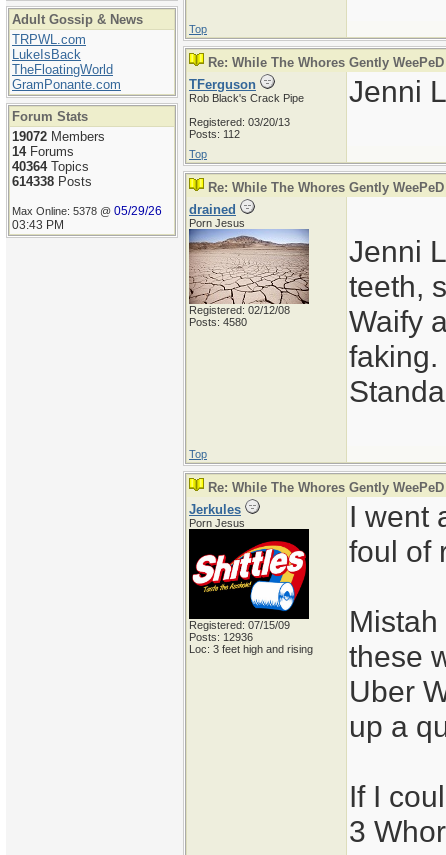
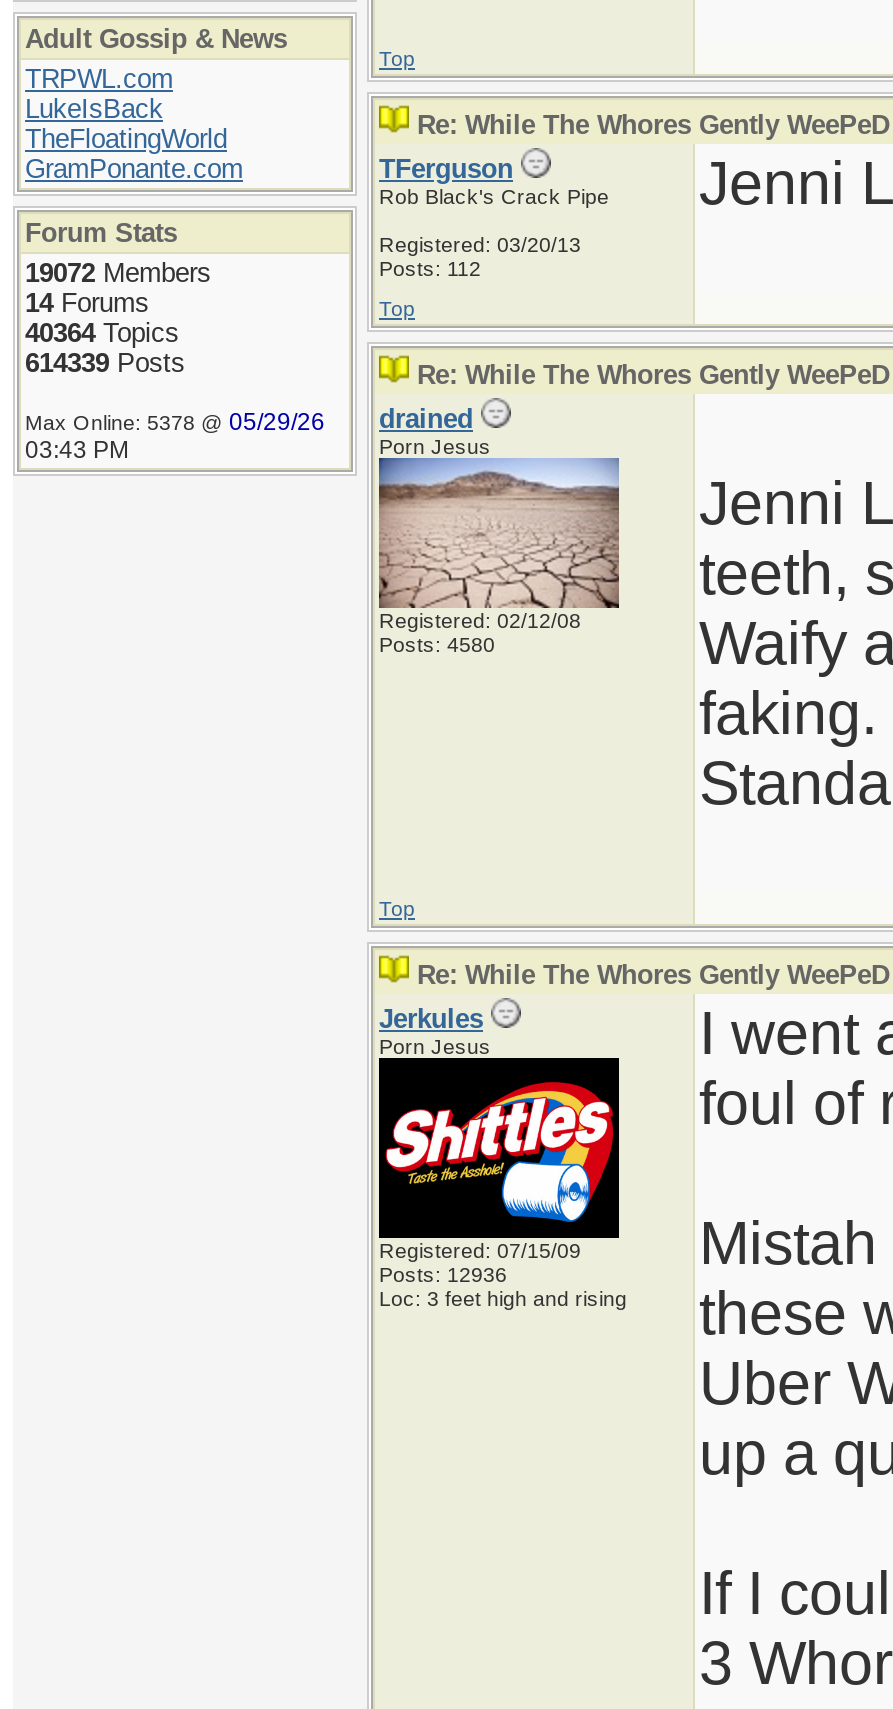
[12,174,92,189] 614338 Posts -> [25,348,185,378] 614339 Posts

